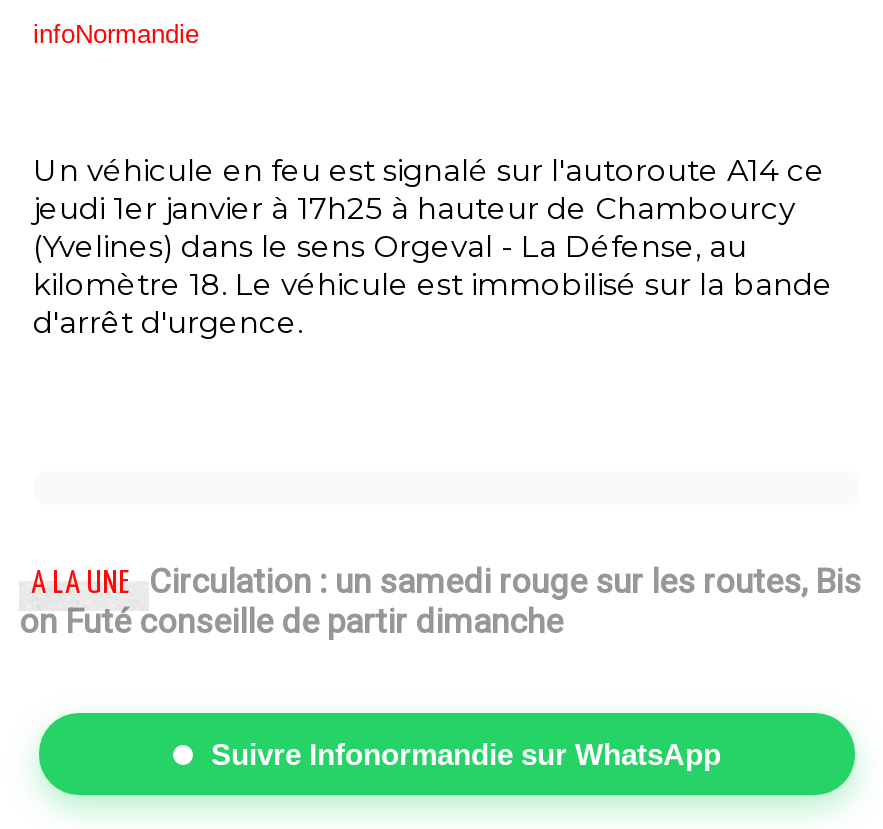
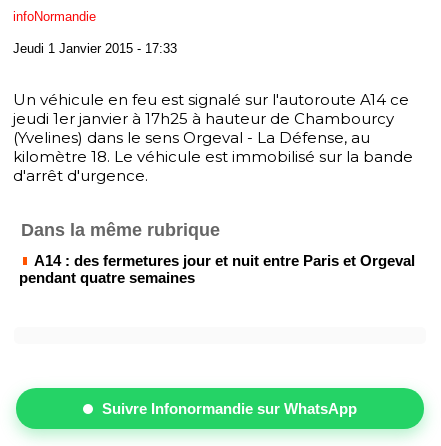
none -> [13,41,177,56] Jeudi 1 Janvier 2015 - 17:33
[19,561,861,641] A LA UNE Circulation : un samedi rouge sur les routes, Bis | on Futé conseille de partir dimanche -> [19,220,415,286] Dans la même rubrique | A14 : des fermetures jour et nuit entre Paris et Orgeval | pendant quatre semaines

